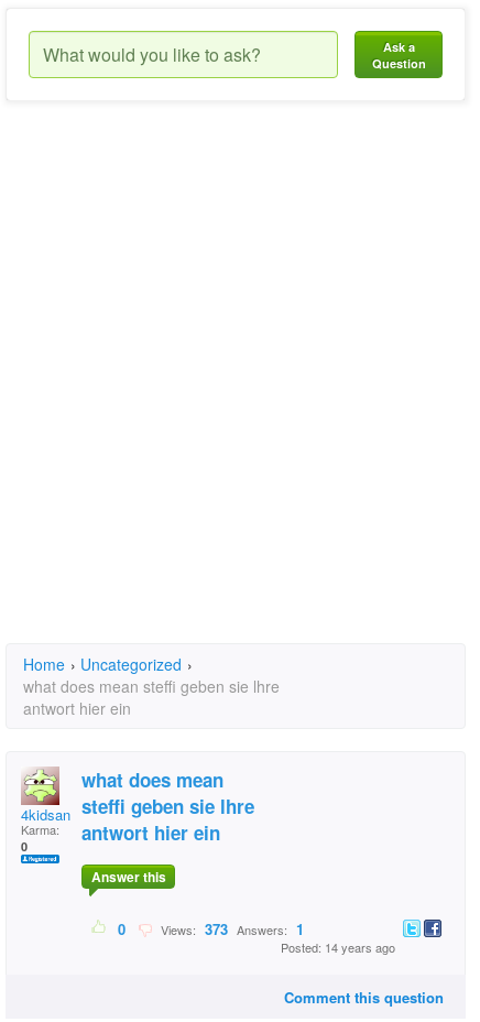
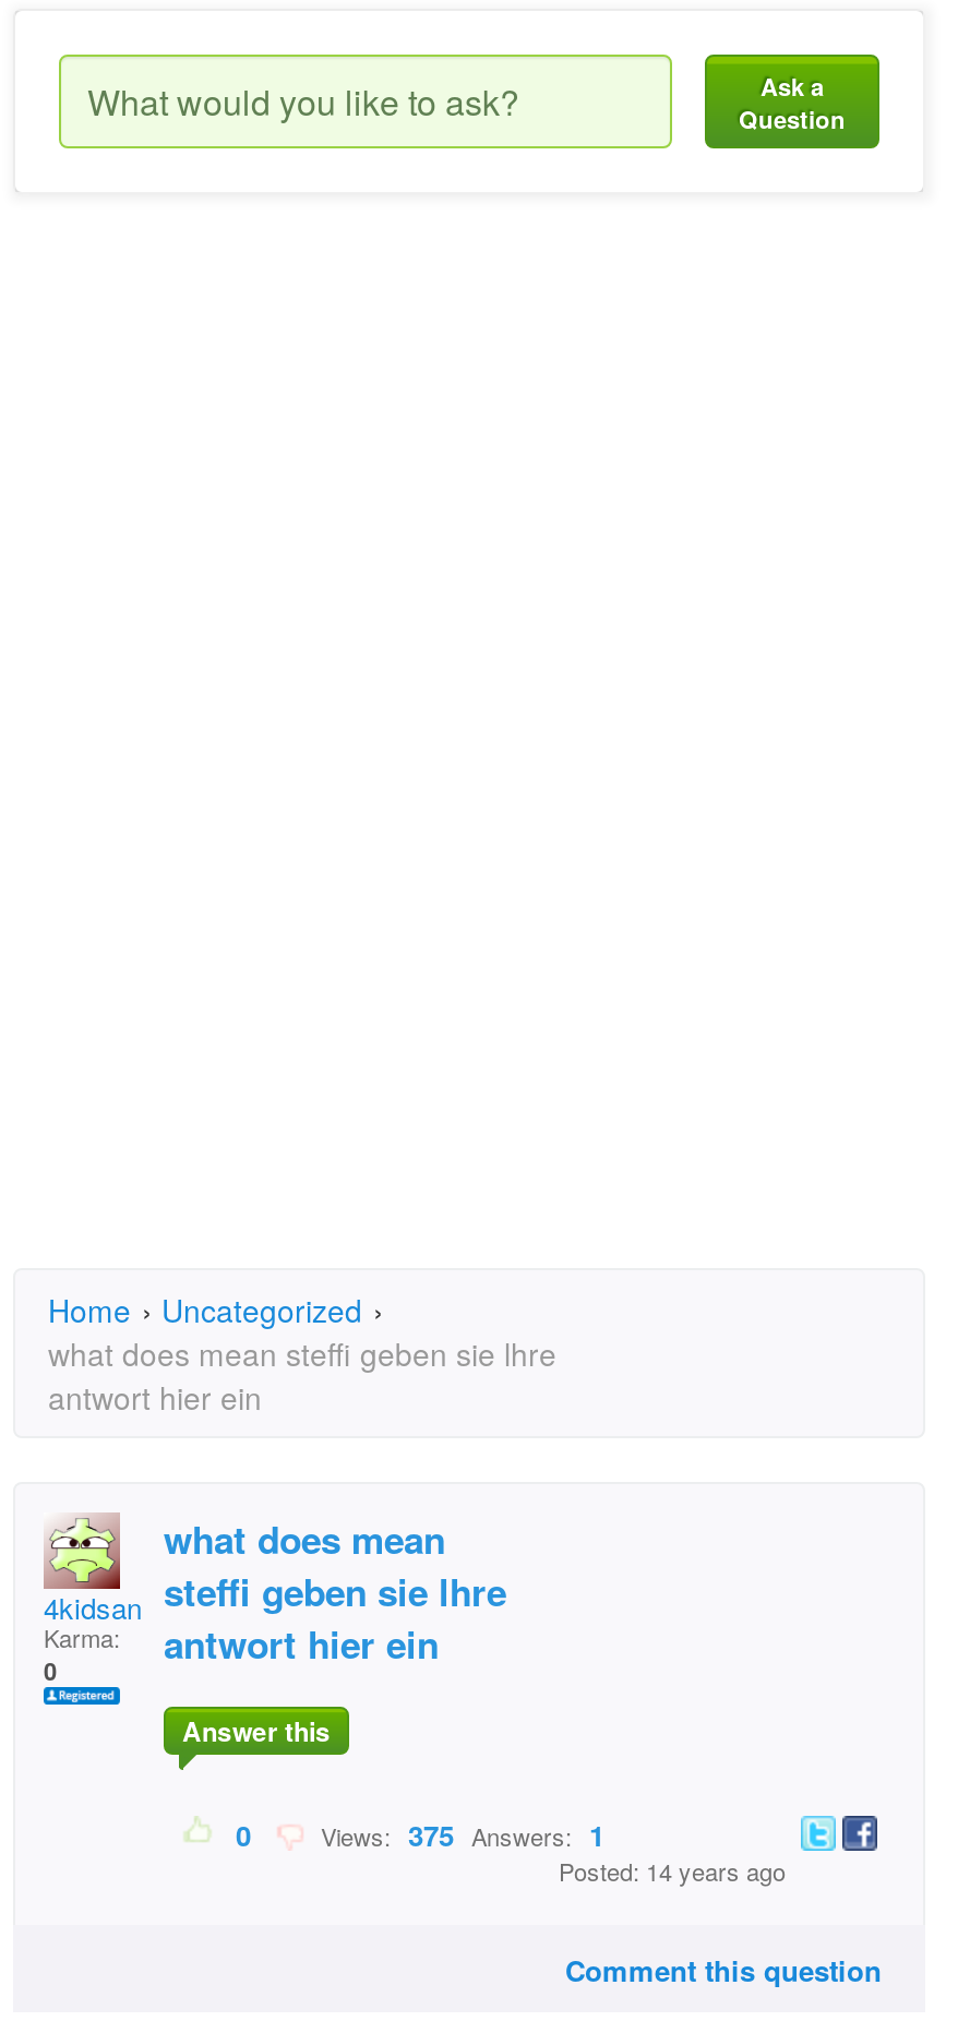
[154,919,304,940] Views: 373 Answers: 1 -> [308,1814,604,1855] Views: 375 Answers: 1

